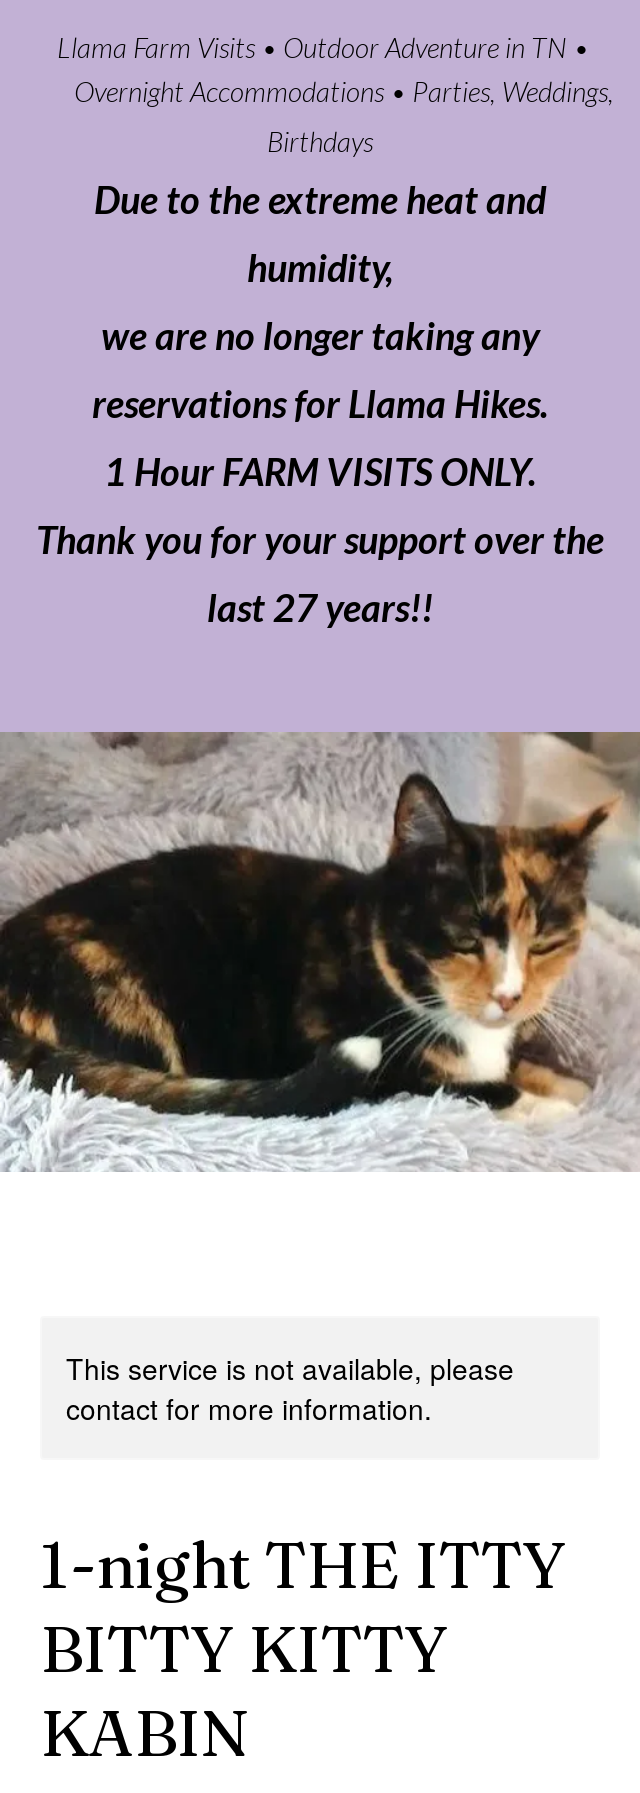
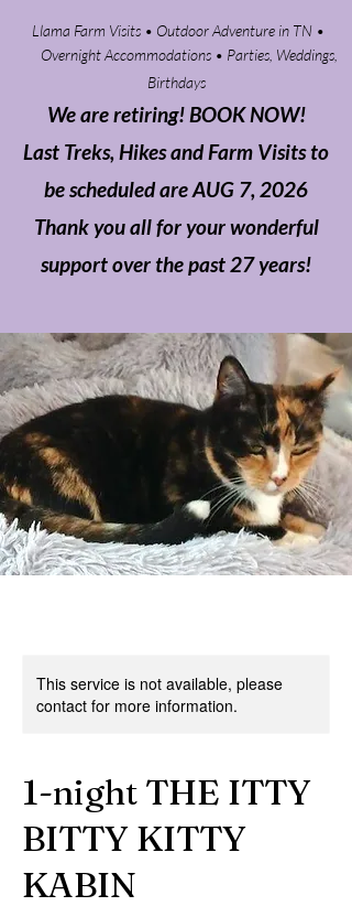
[36,176,604,630] Due to the extreme heat and | humidity, | we are no longer taking any | reservations for Llama Hikes. | 1 Hour FARM VISITS ONLY. | Thank you for your support over the | last 27 years!! -> [23,101,329,277] We are retiring! BOOK NOW! | Last Treks, Hikes and Farm Visits to | be scheduled are AUG 7, 2026 | Thank you all for your wonderful | support over the past 27 years!

